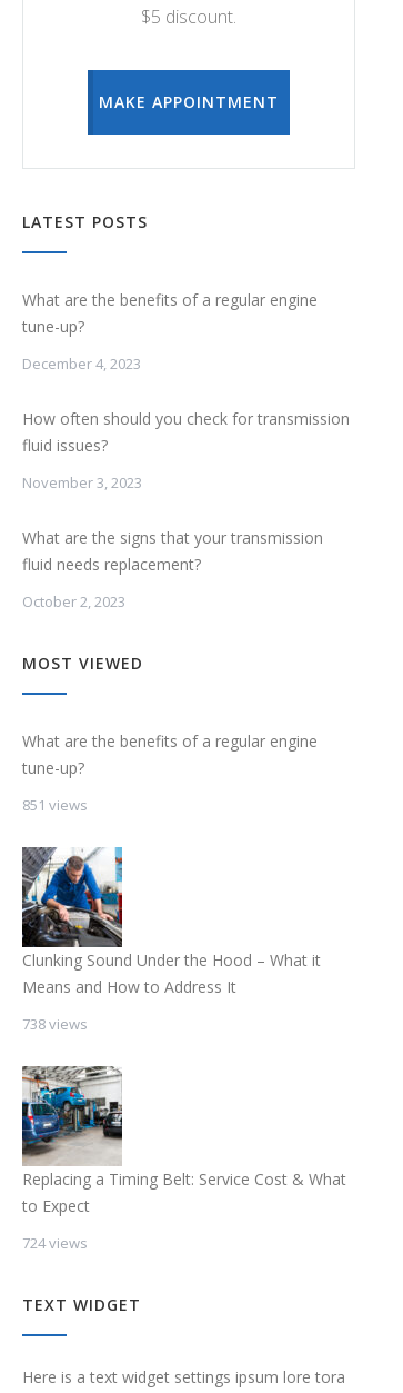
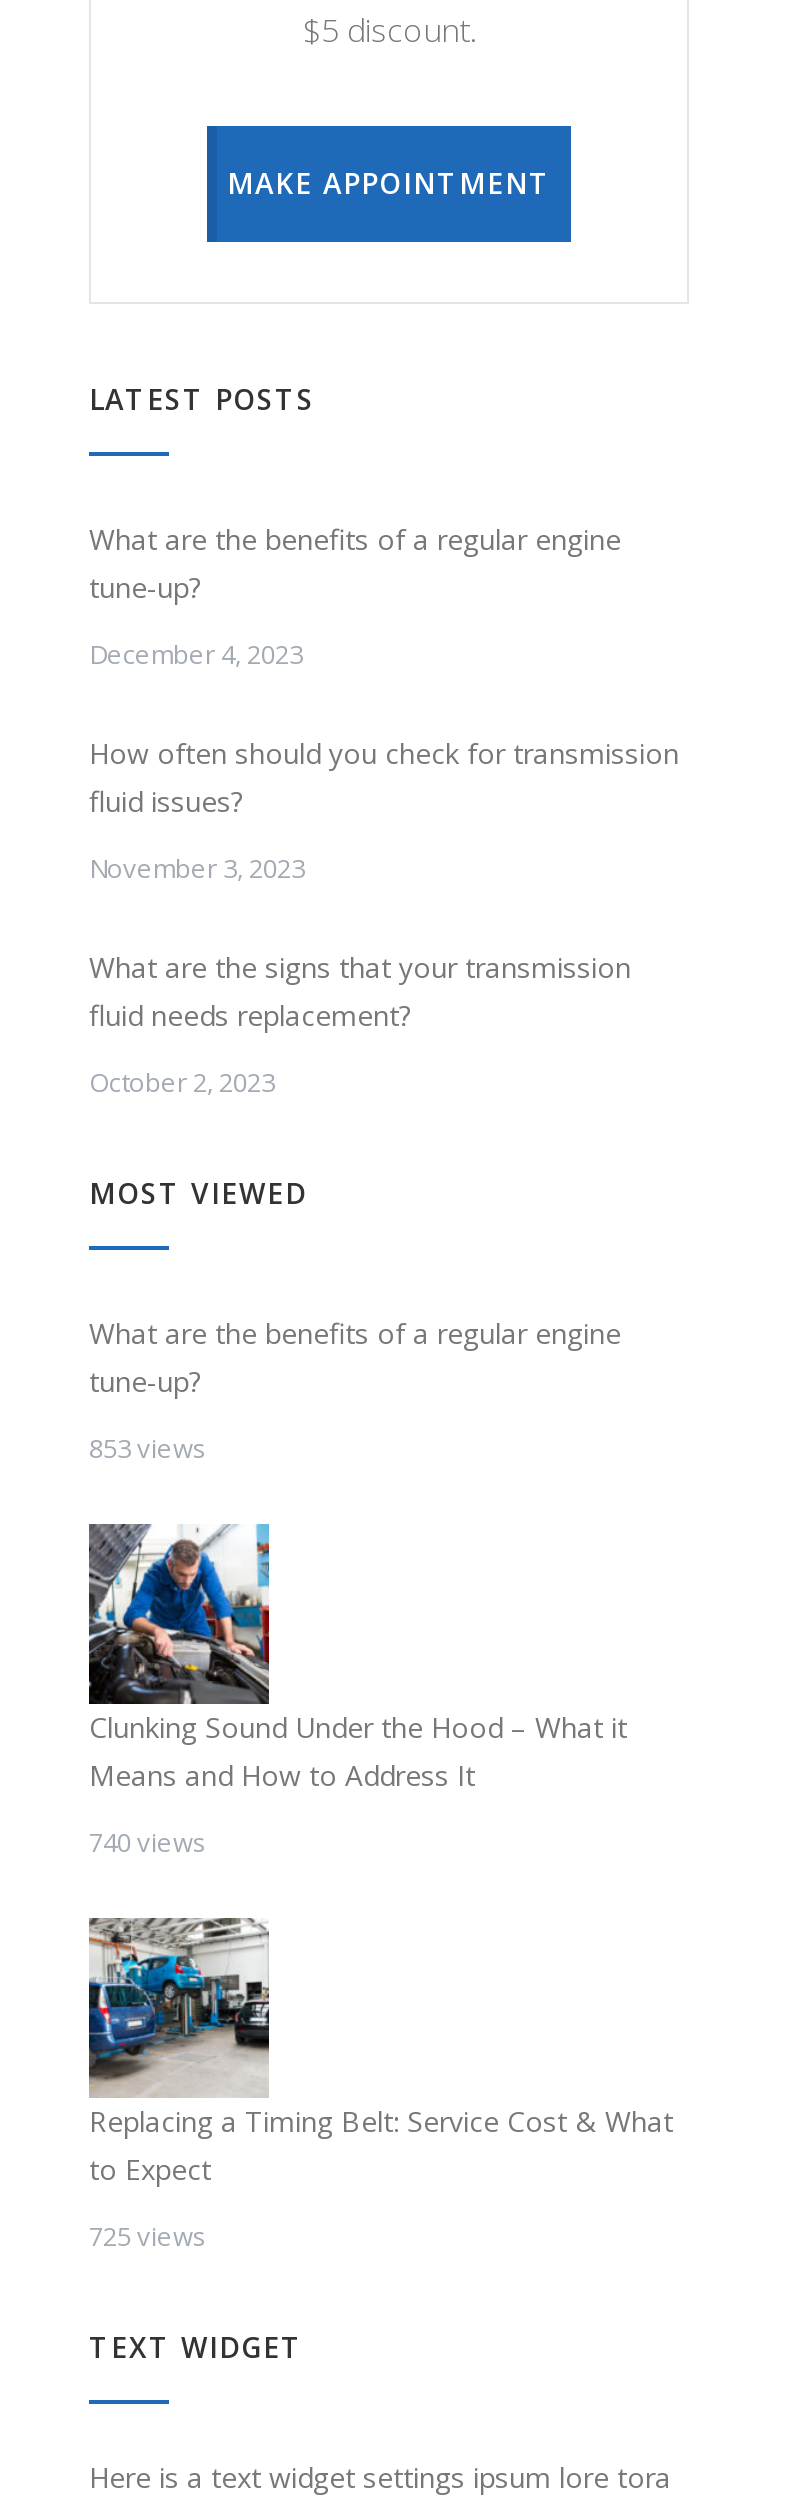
[22,795,88,815] 851 views -> [89,1430,207,1466] 853 views
[22,1014,88,1034] 738 views -> [89,1824,207,1860] 740 views
[22,1233,88,1253] 724 views -> [89,2218,207,2254] 725 views

